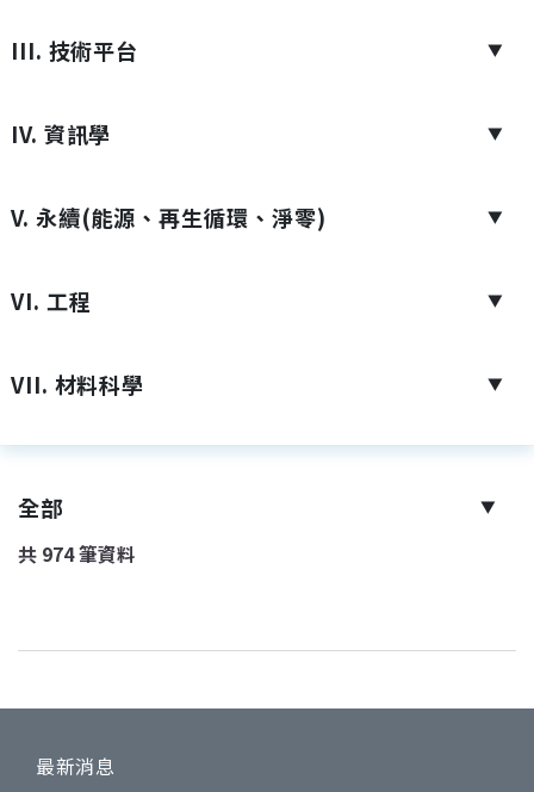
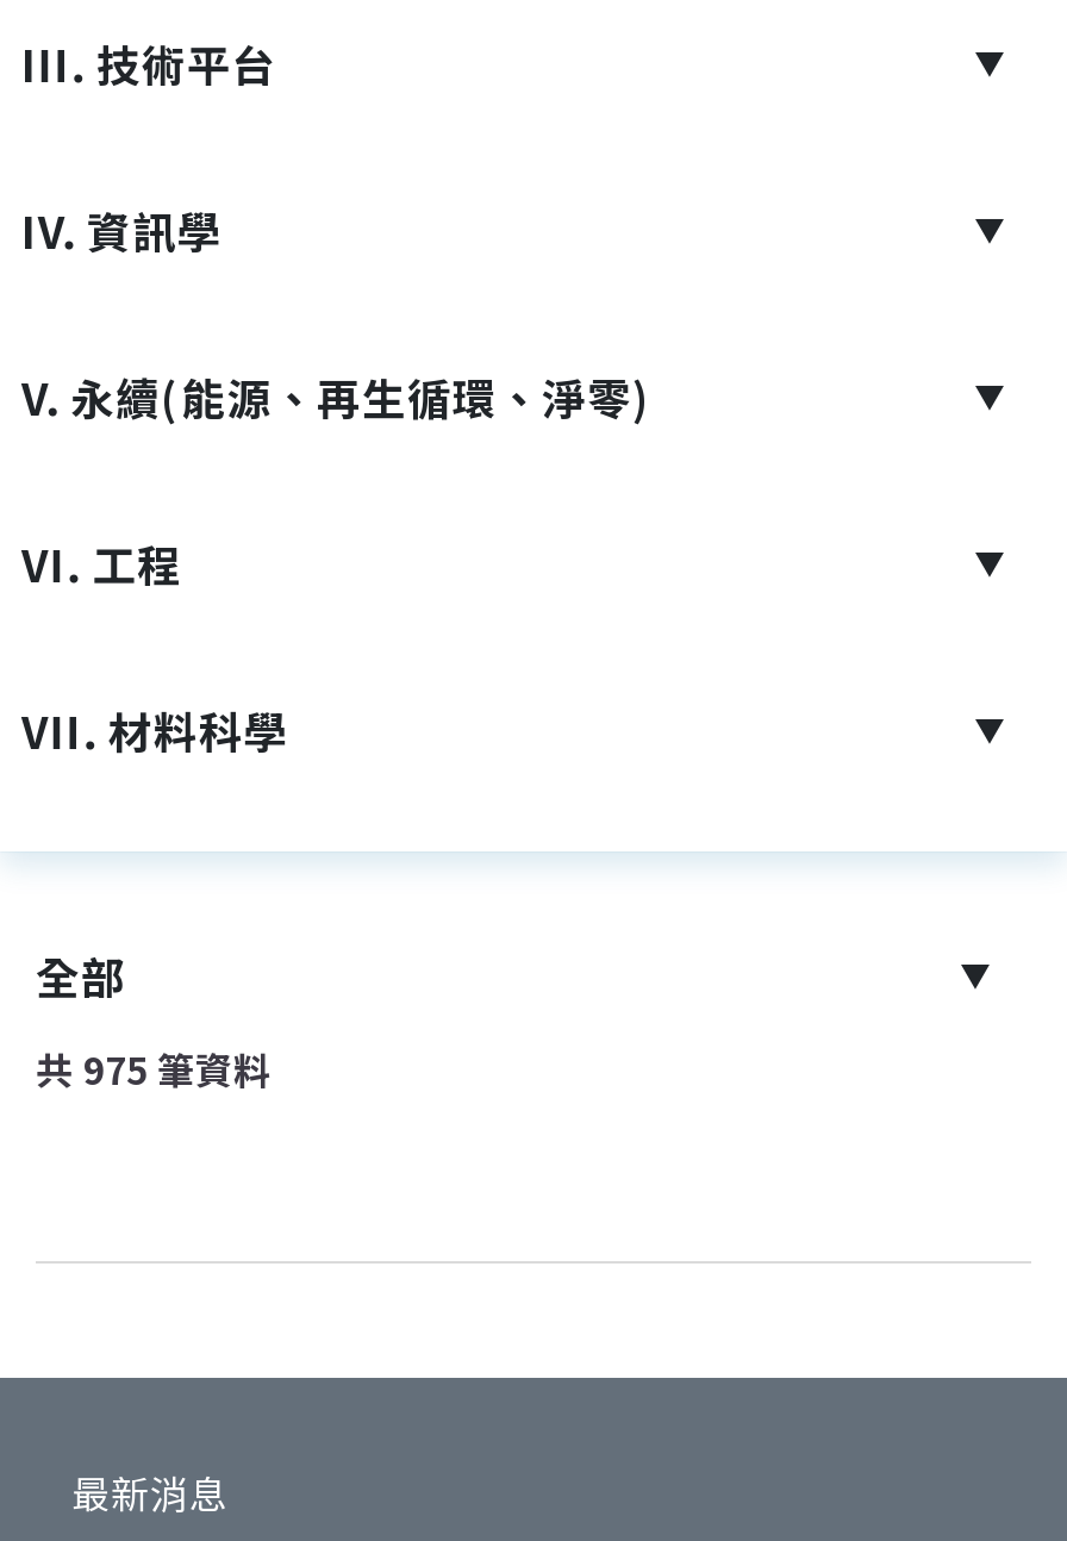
[18,540,136,566] 共 974 筆資料 -> [36,1042,272,1094] 共 975 筆資料

